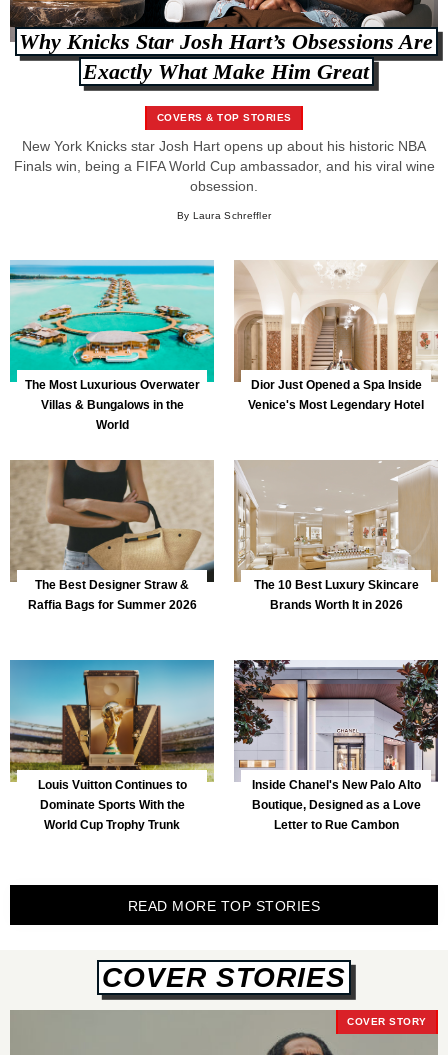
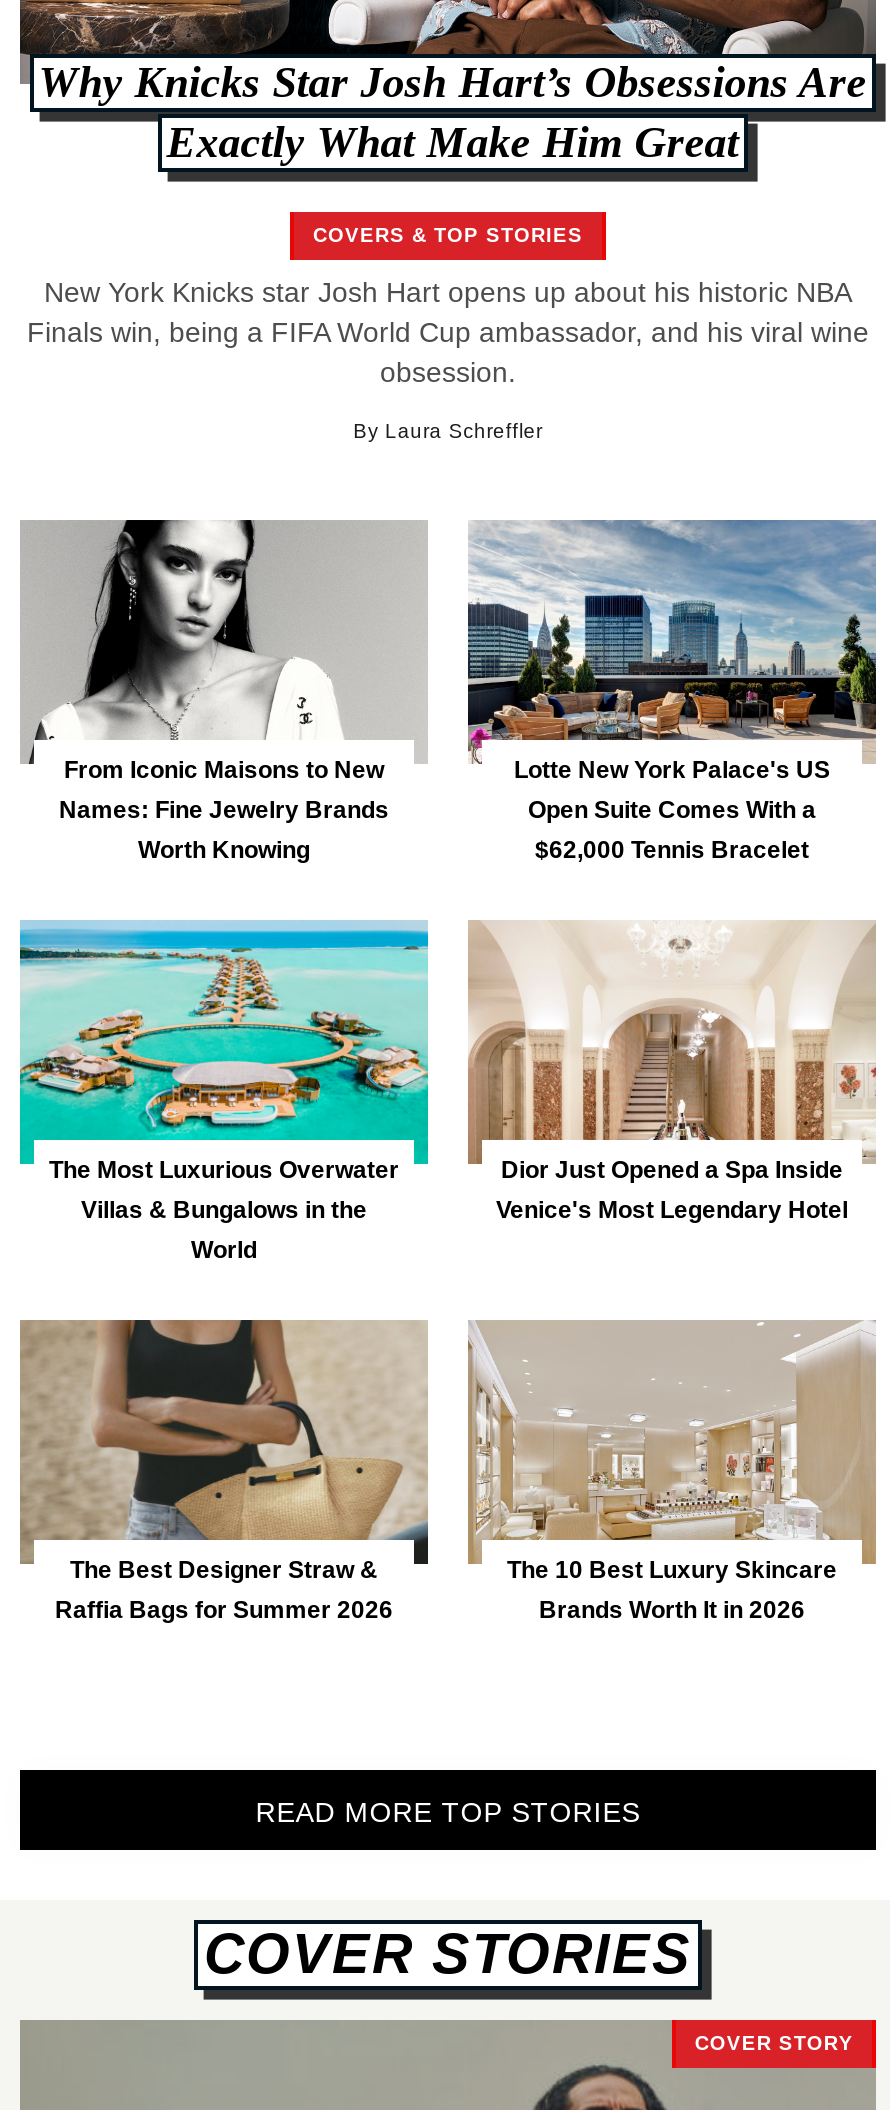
none -> [20,518,428,864] [image] | From Iconic Maisons to New | Names: Fine Jewelry Brands | Worth Knowing
none -> [466,518,878,864] [image] | Lotte New York Palace's US | Open Suite Comes With a | $62,000 Tennis Bracelet
moved [24,260,439,612] -> [49,920,878,1624]: [image] | The Most Luxurious Overwater | Villas & Bungalows in the | ... | The 10 Best Luxury Skincare | Brands Worth It in 2026
[10,659,215,832] [image] | Louis Vuitton Continues to | Dominate Sports With the | World Cup Trophy Trunk -> none
[233,659,439,832] [image] | Inside Chanel's New Palo Alto | Boutique, Designed as a Love | Letter to Rue Cambon -> none

